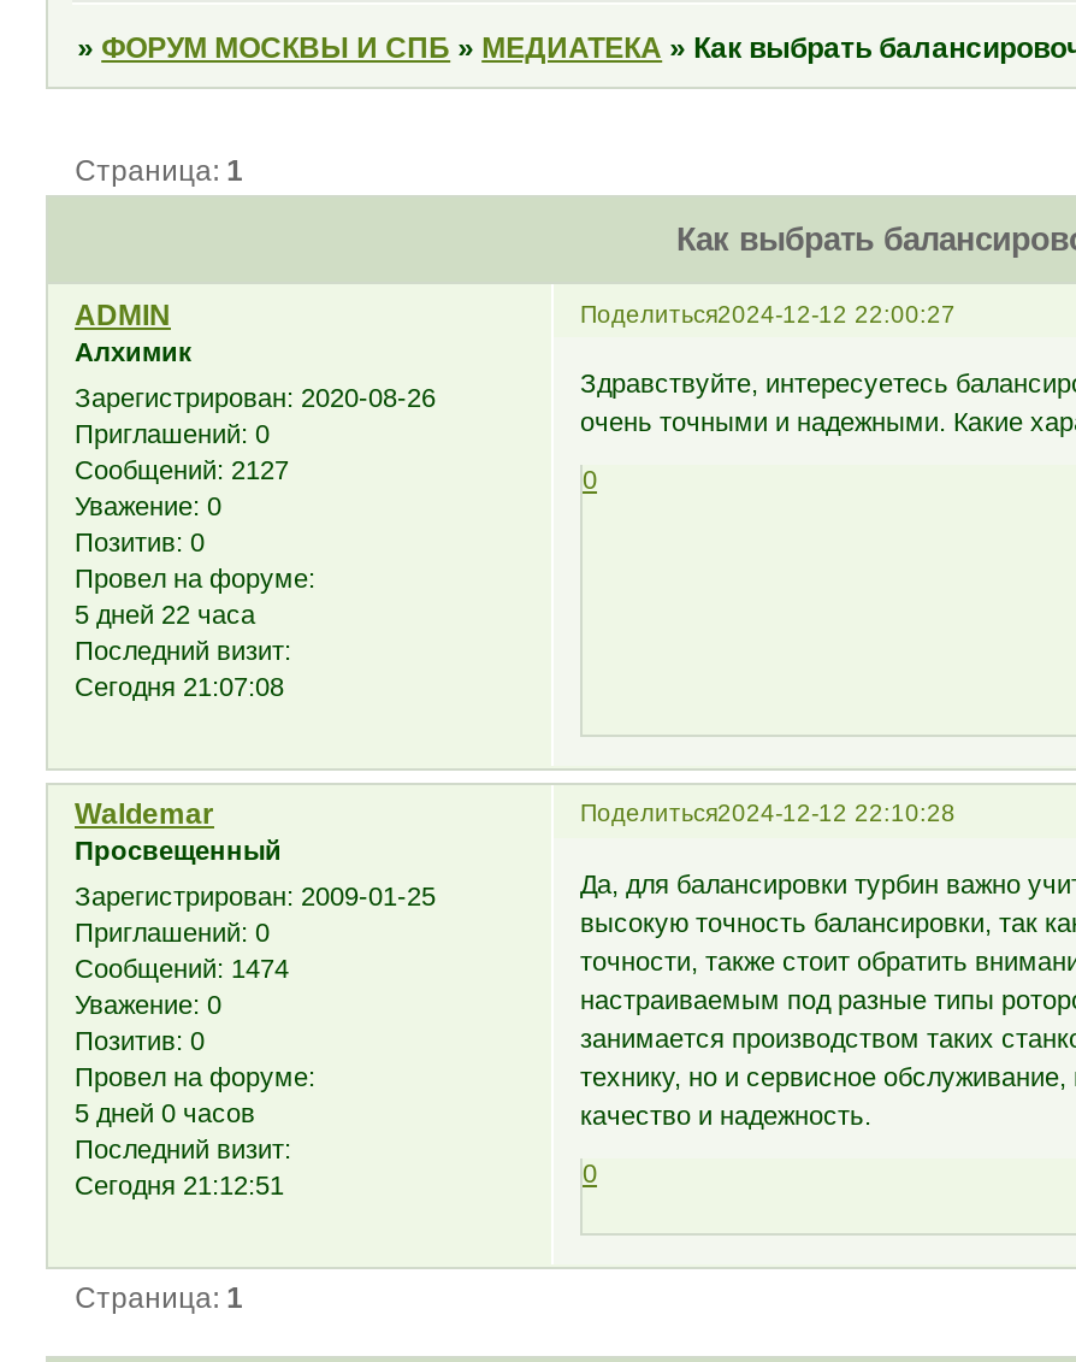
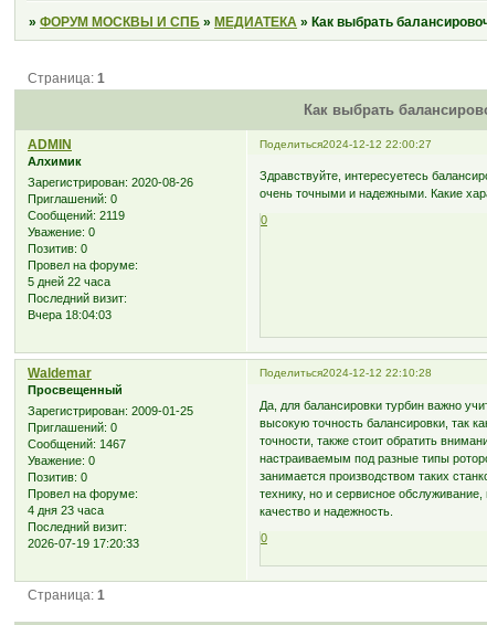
[75,455,289,484] Сообщений: 2127 -> [28,209,125,222] Сообщений: 2119
[75,672,284,701] Сегодня 21:07:08 -> [28,308,112,321] Вчера 18:04:03
[75,955,289,984] Сообщений: 1474 -> [28,438,126,451] Сообщений: 1467
[75,1099,255,1128] 5 дней 0 часов -> [28,504,104,517] 4 дня 23 часа
[75,1171,284,1200] Сегодня 21:12:51 -> [28,537,139,550] 2026-07-19 17:20:33

